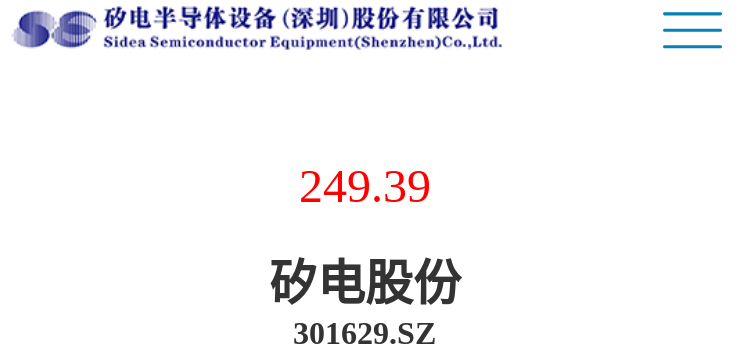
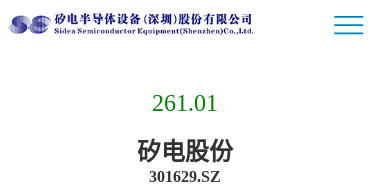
[299,160,431,212] 249.39 -> [152,90,218,116] 261.01

